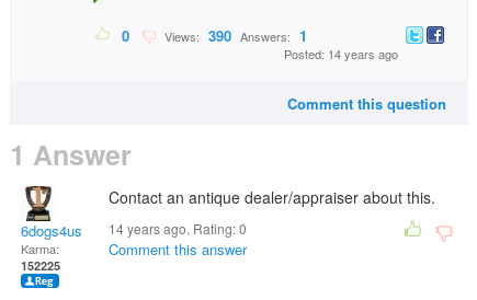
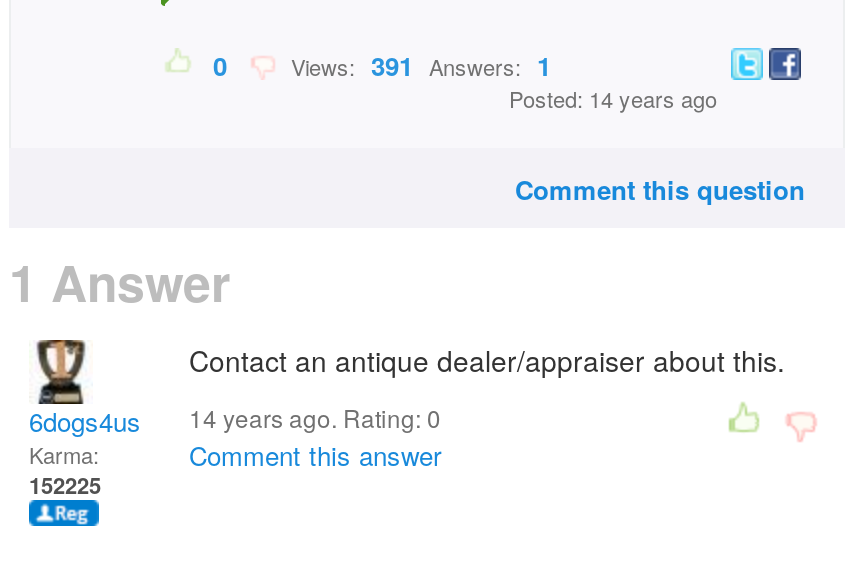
[158,25,307,46] Views: 390 Answers: 1 -> [279,46,551,84] Views: 391 Answers: 1

